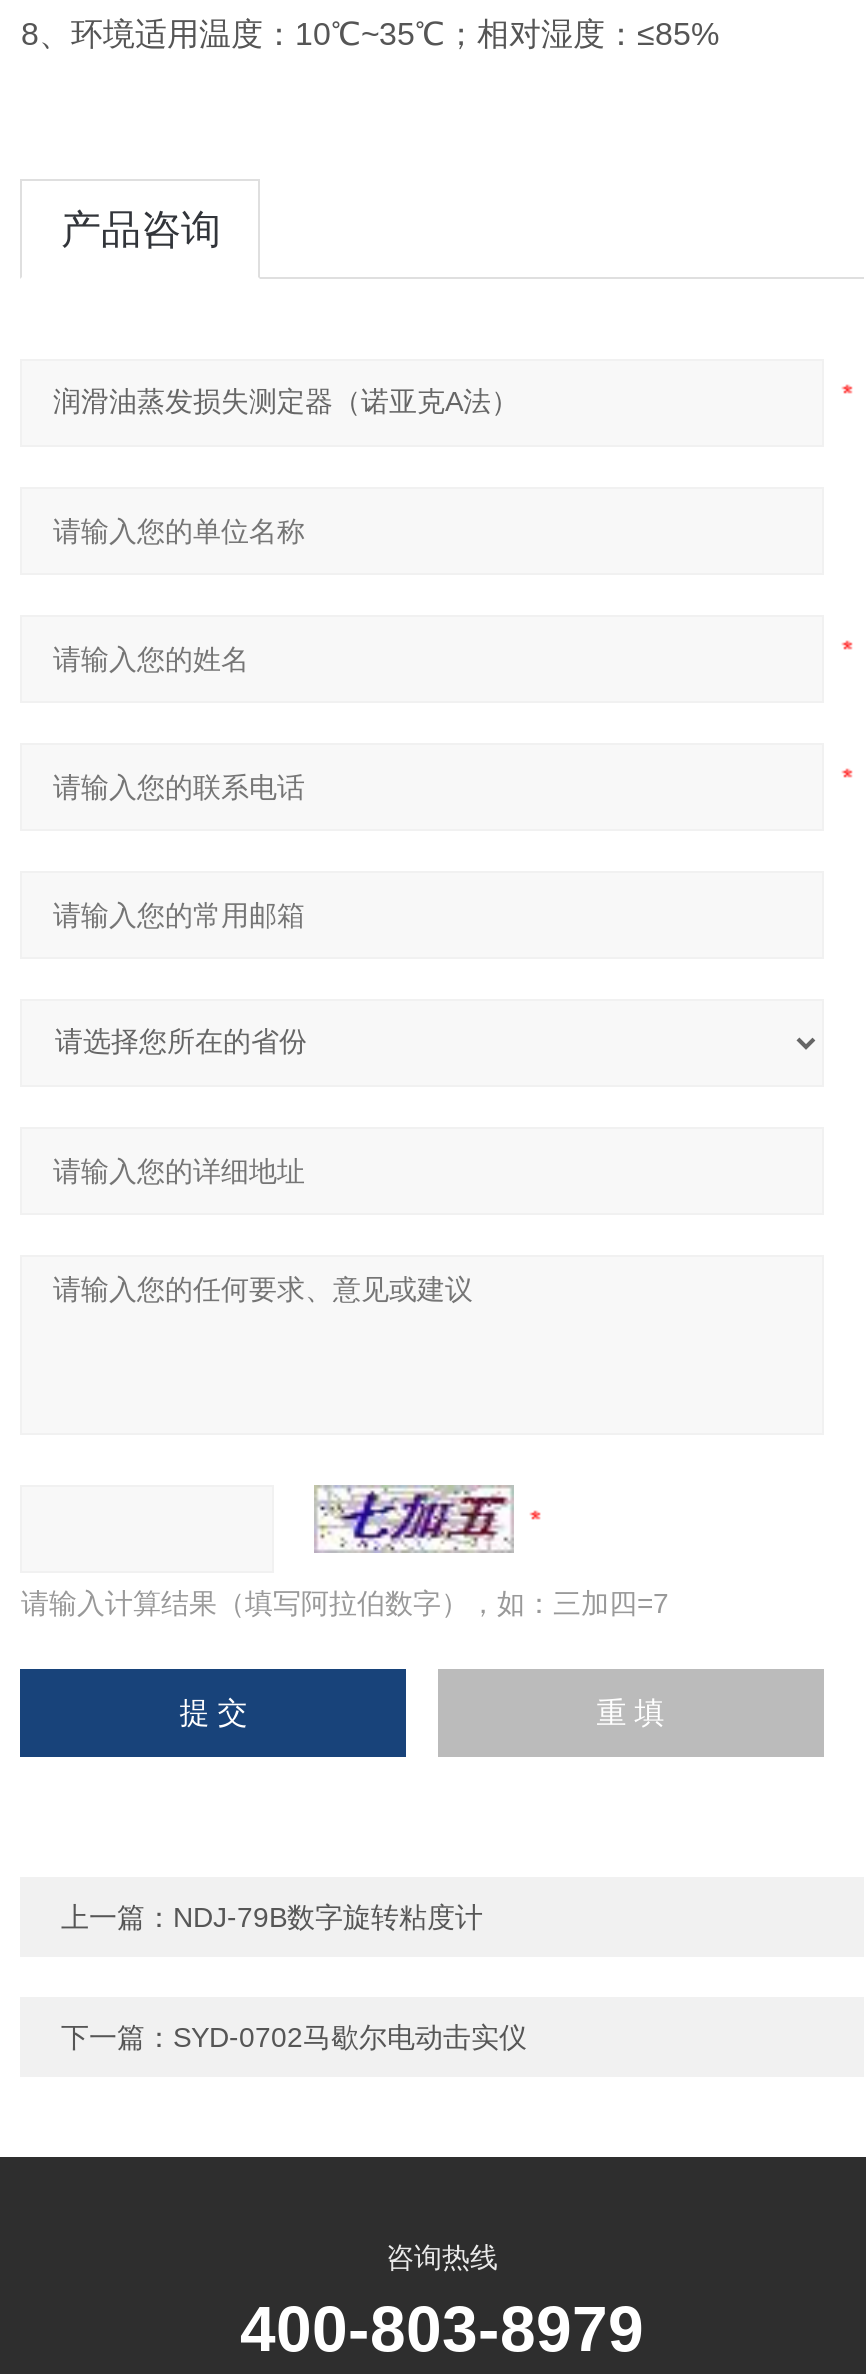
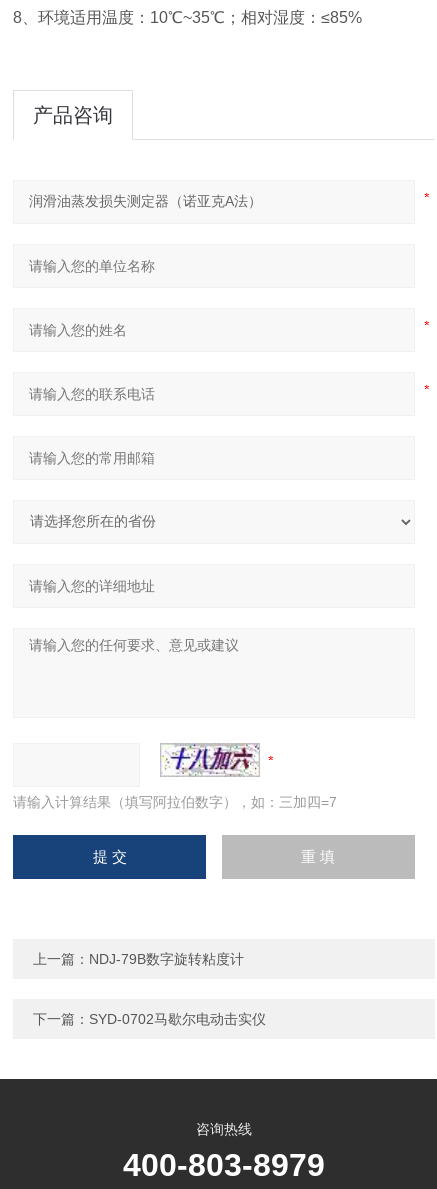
[316,1487,510,1551] [image] -> [161,744,259,776] [image]

